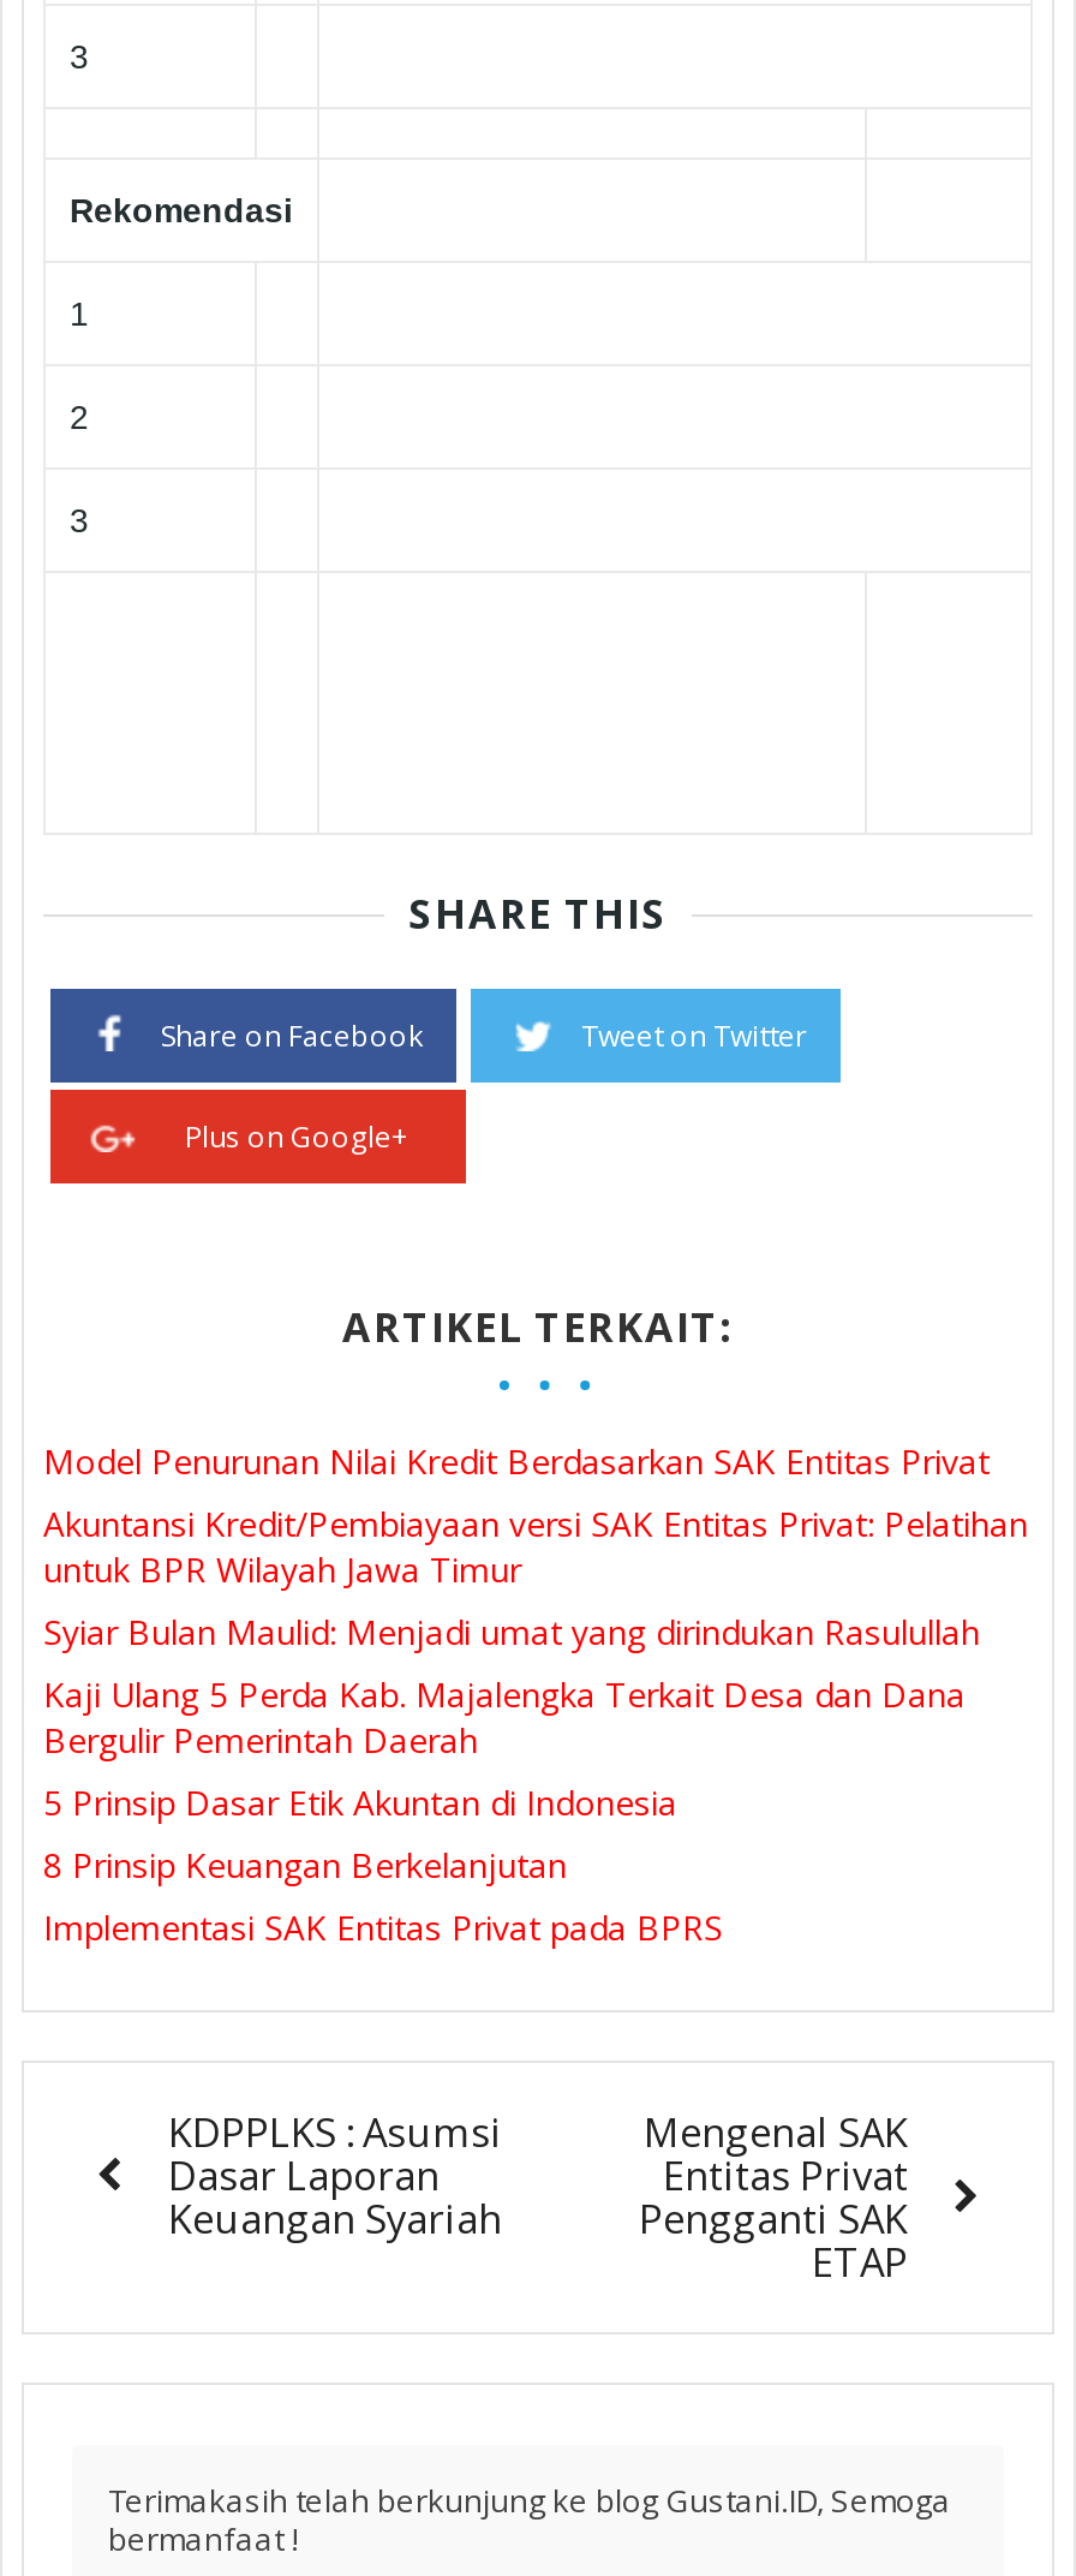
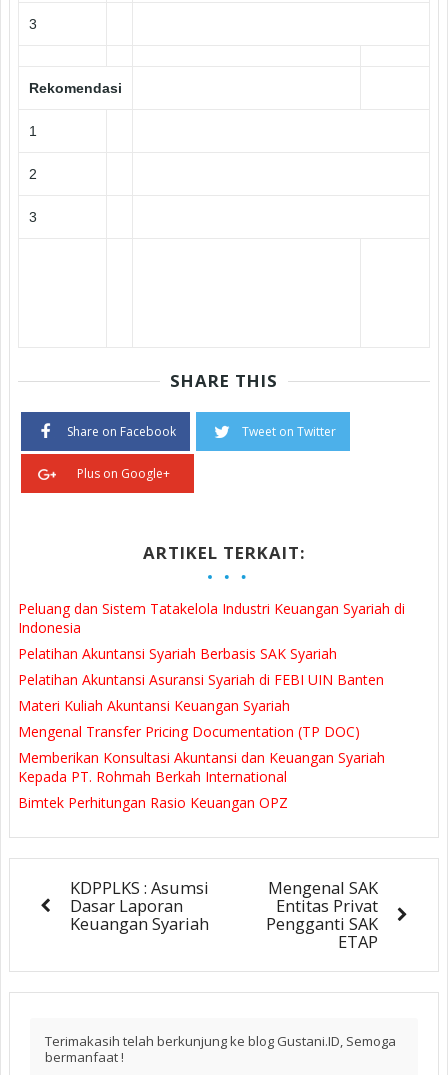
[43,1438,1028,1950] Model Penurunan Nilai Kredit Berdasarkan SAK Entitas Privat | Akuntansi Kredit/Pembiayaan versi SAK Entitas Privat: Pelatihan | untuk BPR Wilayah Jawa Timur | Syiar Bulan Maulid: Menjadi umat yang dirindukan Rasulullah | Kaji Ulang 5 Perda Kab. Majalengka Terkait Desa dan Dana | Bergulir Pemerintah Daerah | 5 Prinsip Dasar Etik Akuntan di Indonesia | 8 Prinsip Keuangan Berkelanjutan | Implementasi SAK Entitas Privat pada BPRS -> [18,599,405,812] Peluang dan Sistem Tatakelola Industri Keuangan Syariah di | Indonesia | Pelatihan Akuntansi Syariah Berbasis SAK Syariah | Pelatihan Akuntansi Asuransi Syariah di FEBI UIN Banten | Materi Kuliah Akuntansi Keuangan Syariah | Mengenal Transfer Pricing Documentation (TP DOC) | Memberikan Konsultasi Akuntansi dan Keuangan Syariah | Kepada PT. Rohmah Berkah International | Bimtek Perhitungan Rasio Keuangan OPZ

